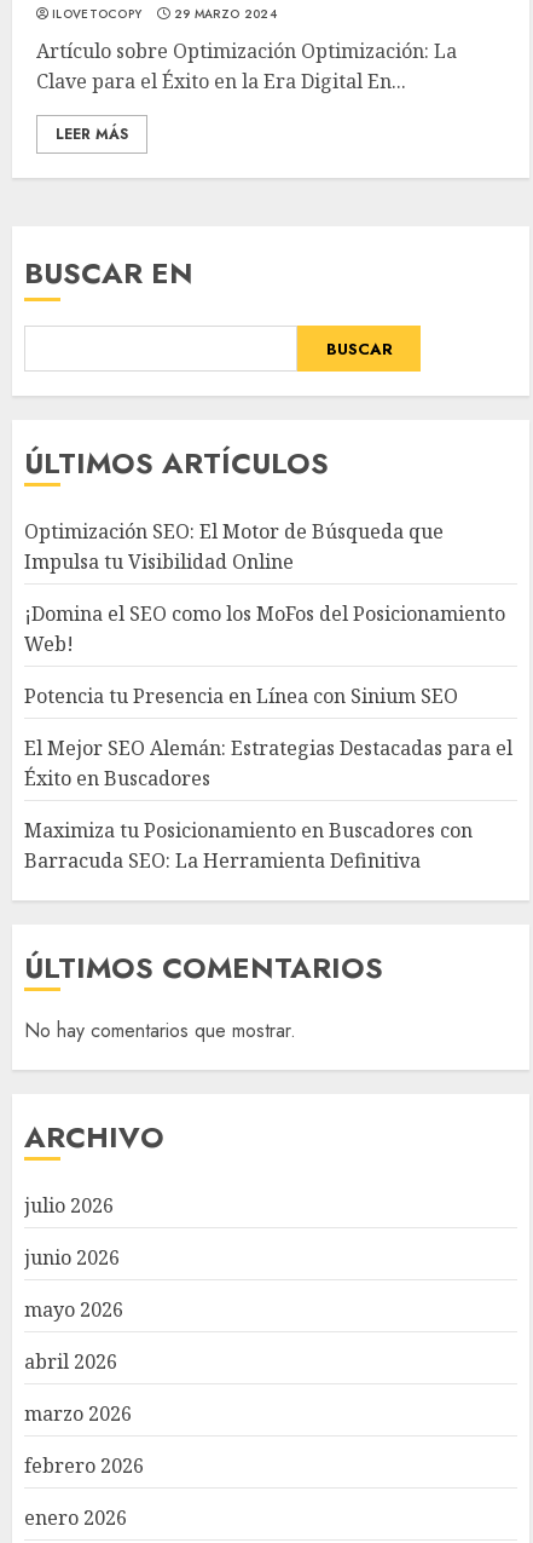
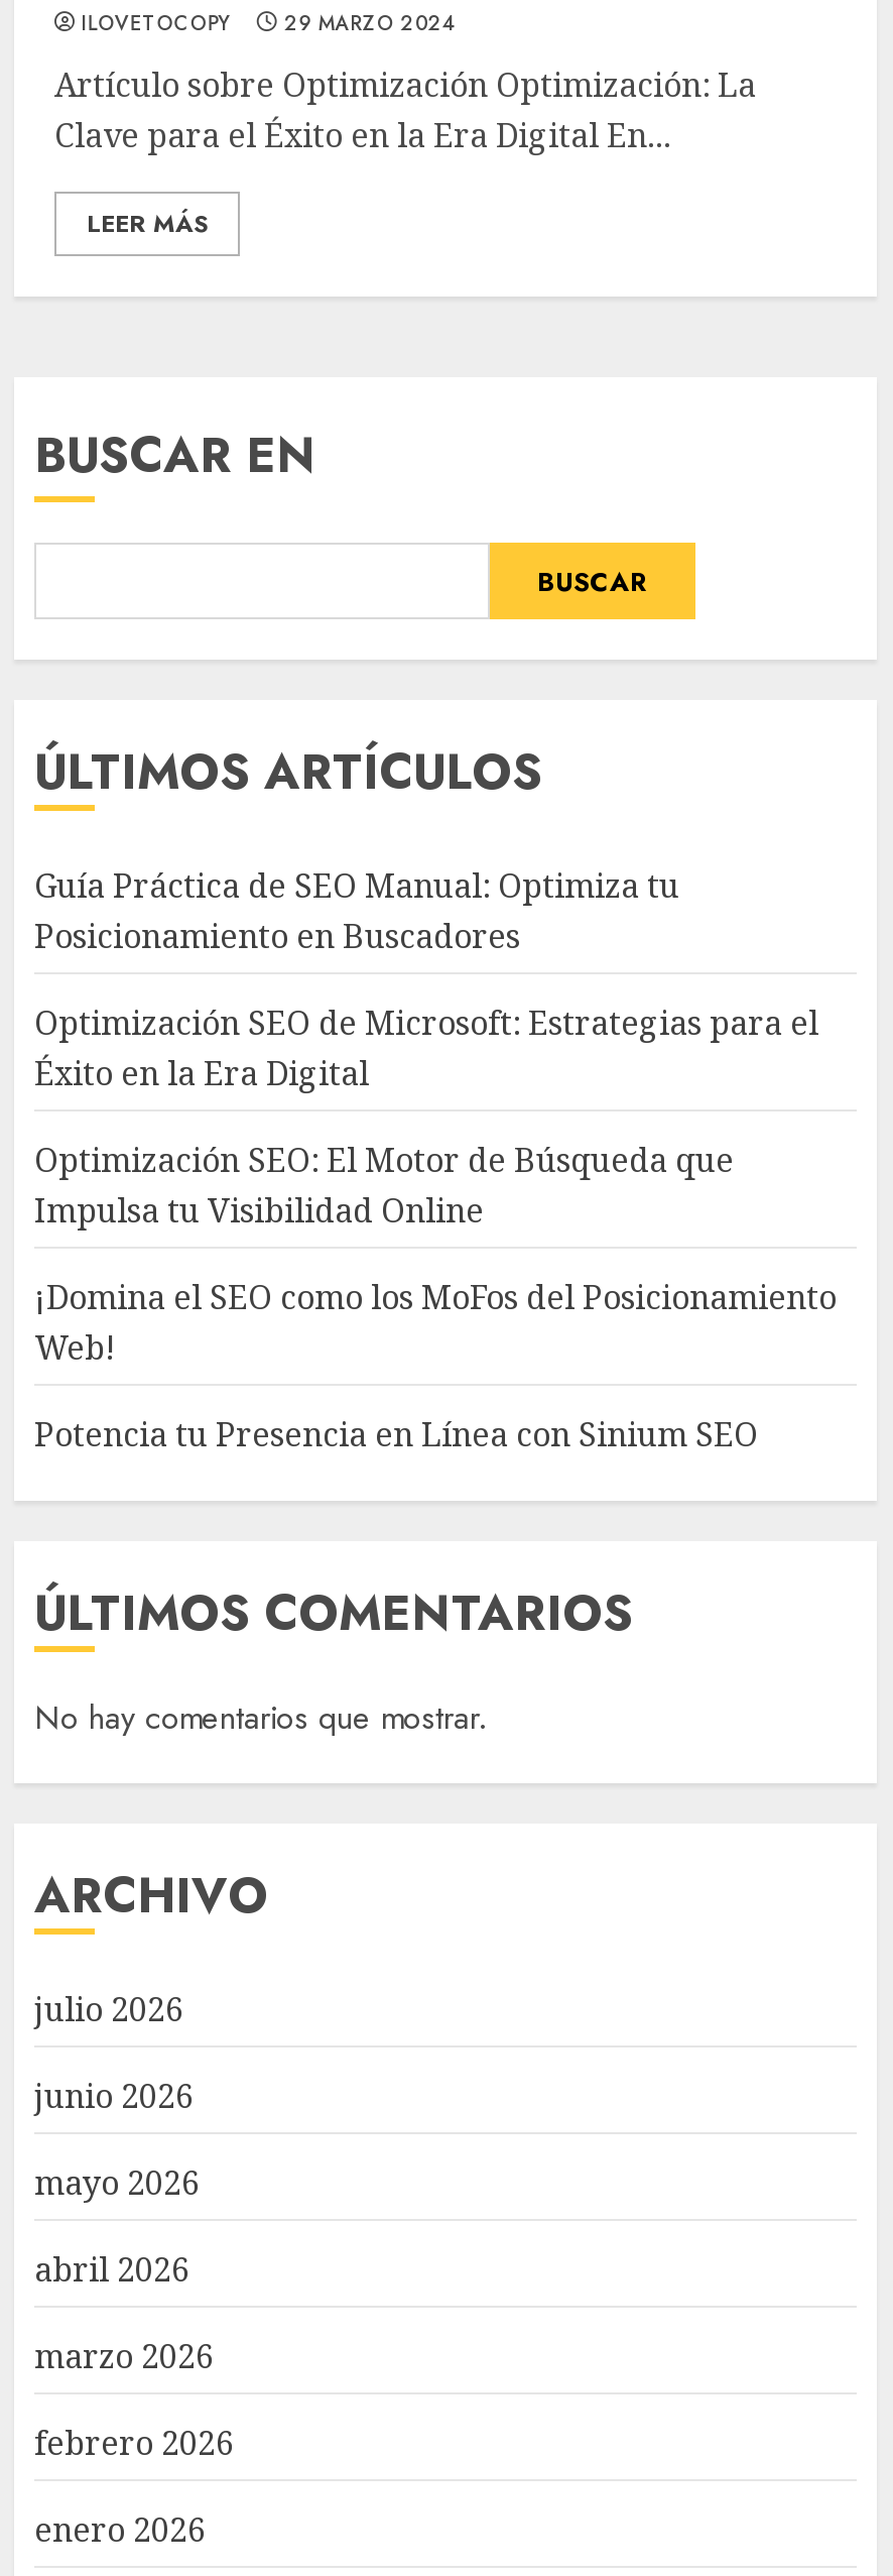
none -> [34,863,818,1095] Guía Práctica de SEO Manual: Optimiza tu | Posicionamiento en Buscadores | Optimización SEO de Microsoft: Estrategias para el | Éxito en la Era Digital
moved [24,518,505,709] -> [34,1138,837,1456]: Optimización SEO: El Motor de Búsqueda que | Impulsa tu Visibilidad Online | ¡Domina el SEO como los MoFos del Posicionamiento | Web! | Potencia tu Presencia en Línea con Sinium SEO
[24,735,512,874] El Mejor SEO Alemán: Estrategias Destacadas para el | Éxito en Buscadores | Maximiza tu Posicionamiento en Buscadores con | Barracuda SEO: La Herramienta Definitiva -> none

